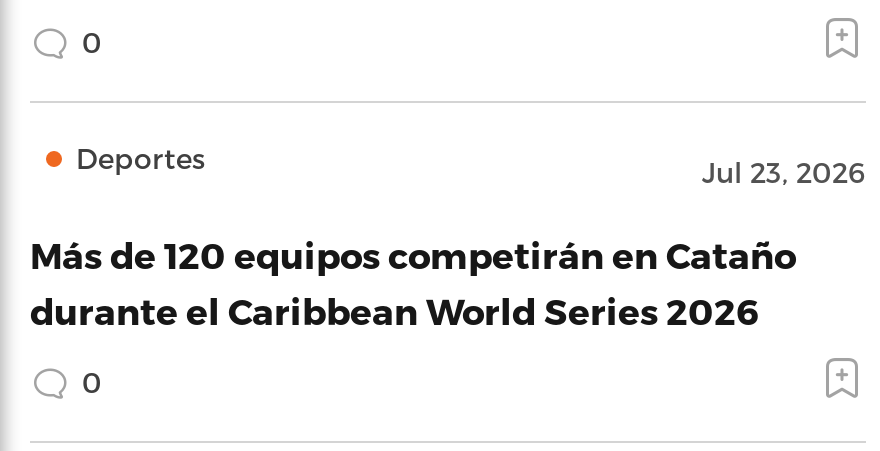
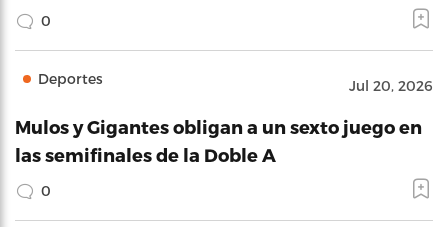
[702,155,866,189] Jul 23, 2026 -> [349,77,433,94] Jul 20, 2026
[30,233,796,331] Más de 120 equipos competirán en Cataño | durante el Caribbean World Series 2026 -> [15,116,422,165] Mulos y Gigantes obligan a un sexto juego en | las semifinales de la Doble A

